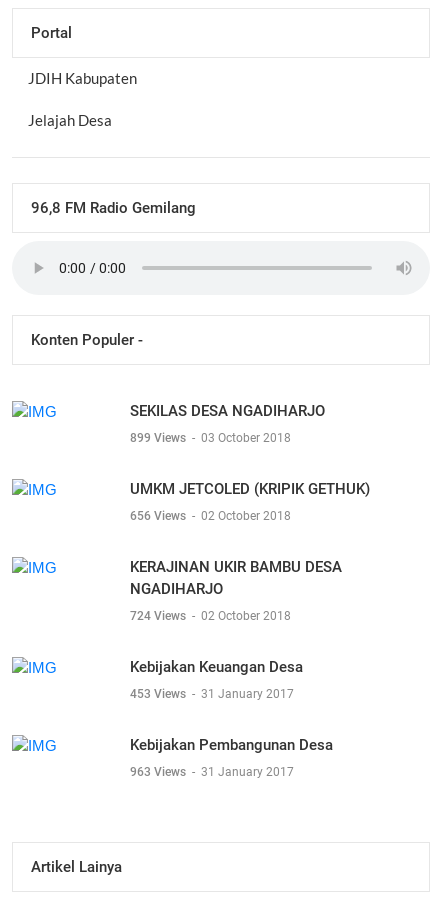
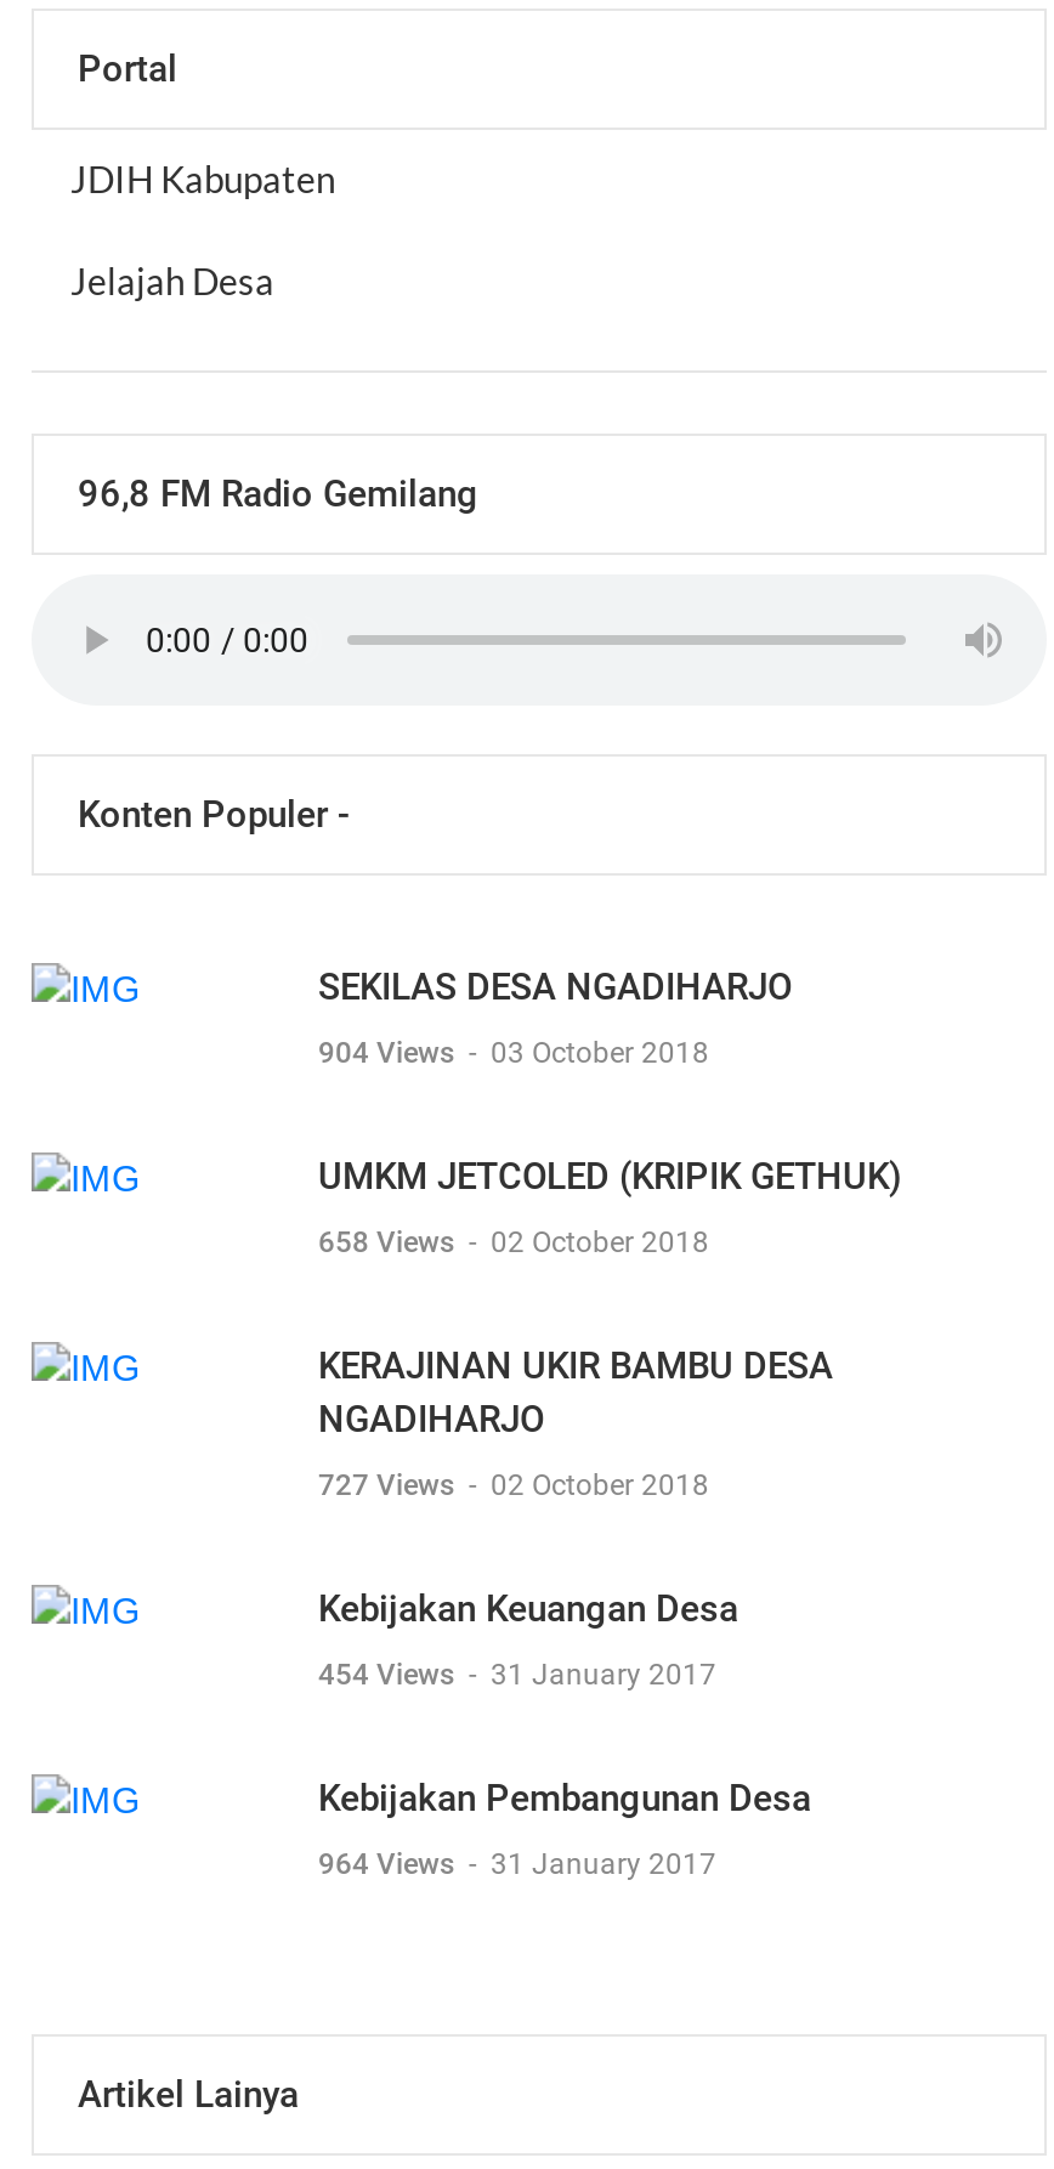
[130,431,291,445] 899 Views - 03 October 2018 -> [318,1036,709,1070] 904 Views - 03 October 2018
[130,509,291,523] 656 Views - 02 October 2018 -> [318,1225,709,1259] 658 Views - 02 October 2018
[130,609,291,623] 724 Views - 02 October 2018 -> [318,1468,709,1502] 727 Views - 02 October 2018
[130,687,294,701] 453 Views - 31 January 2017 -> [318,1658,716,1692] 454 Views - 31 January 2017
[130,765,294,779] 963 Views - 31 January 2017 -> [318,1847,716,1881] 964 Views - 31 January 2017

